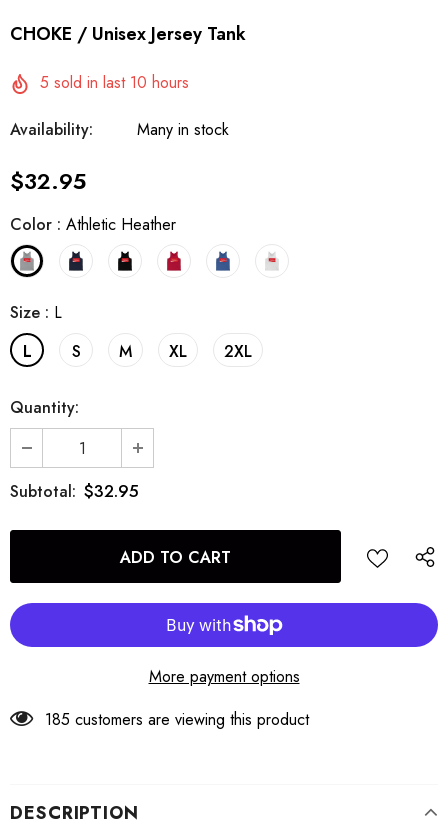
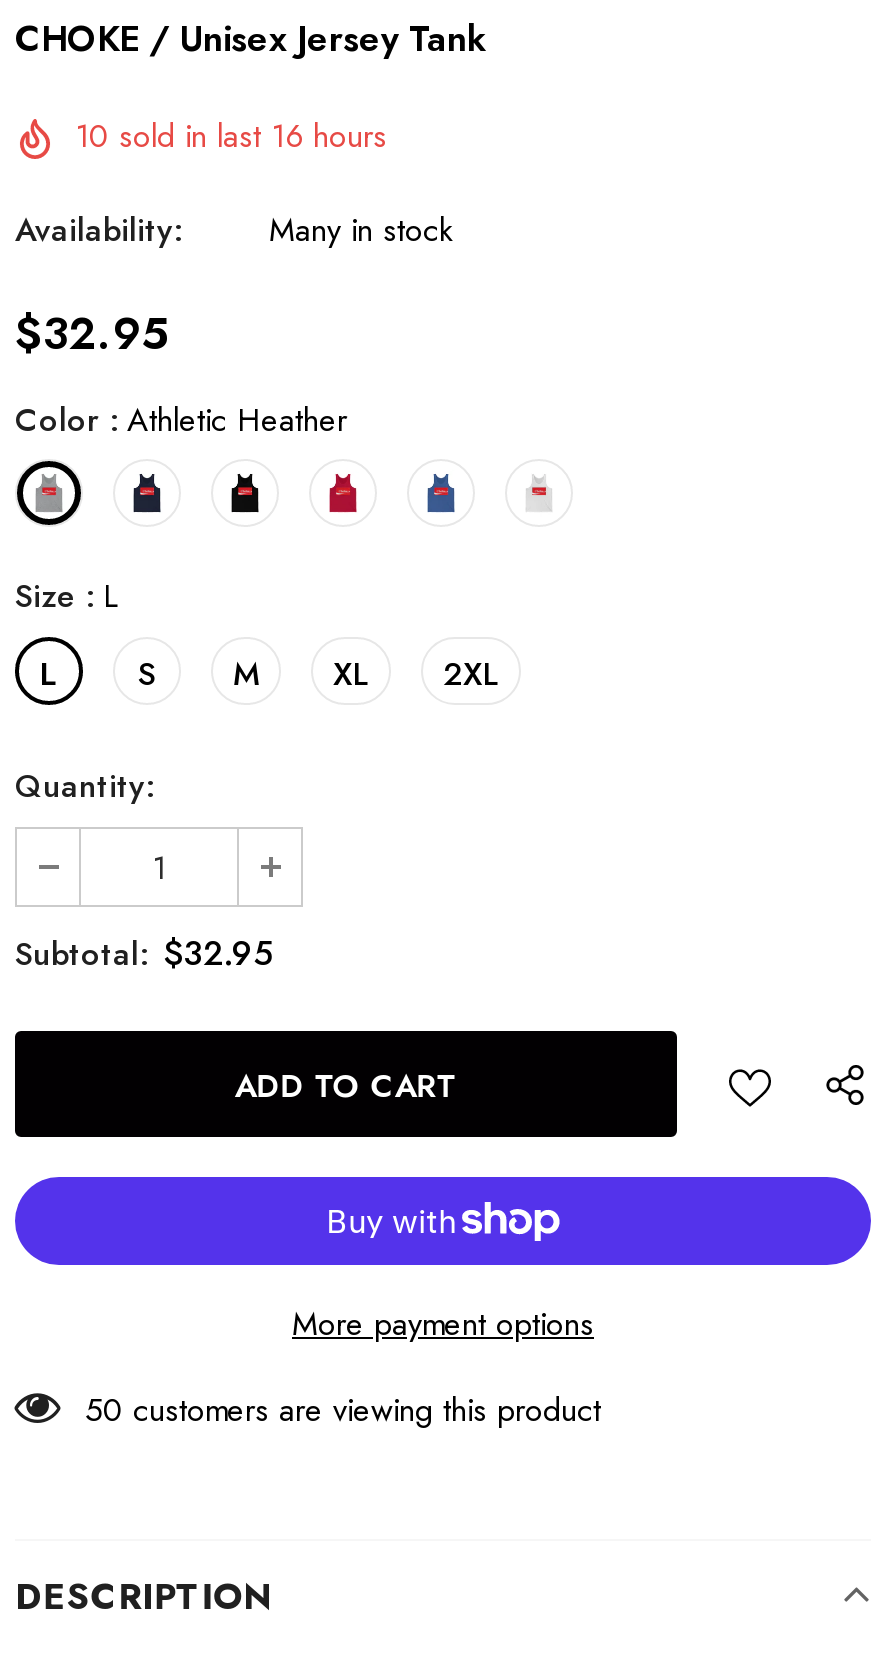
[40,70,189,93] 5 sold in last 10 hours -> [75,112,387,158] 10 sold in last 16 hours
[45,708,309,731] 185 customers are viewing this product -> [85,1386,601,1432] 50 customers are viewing this product

